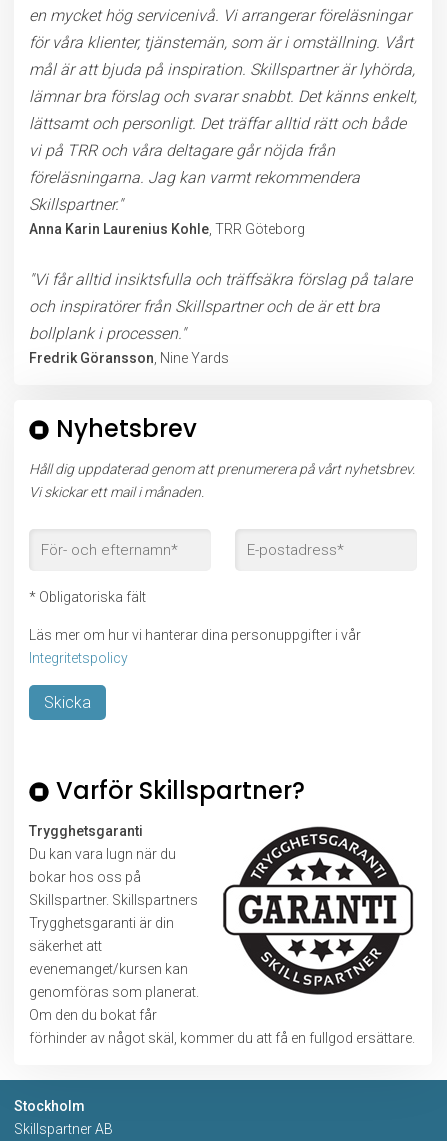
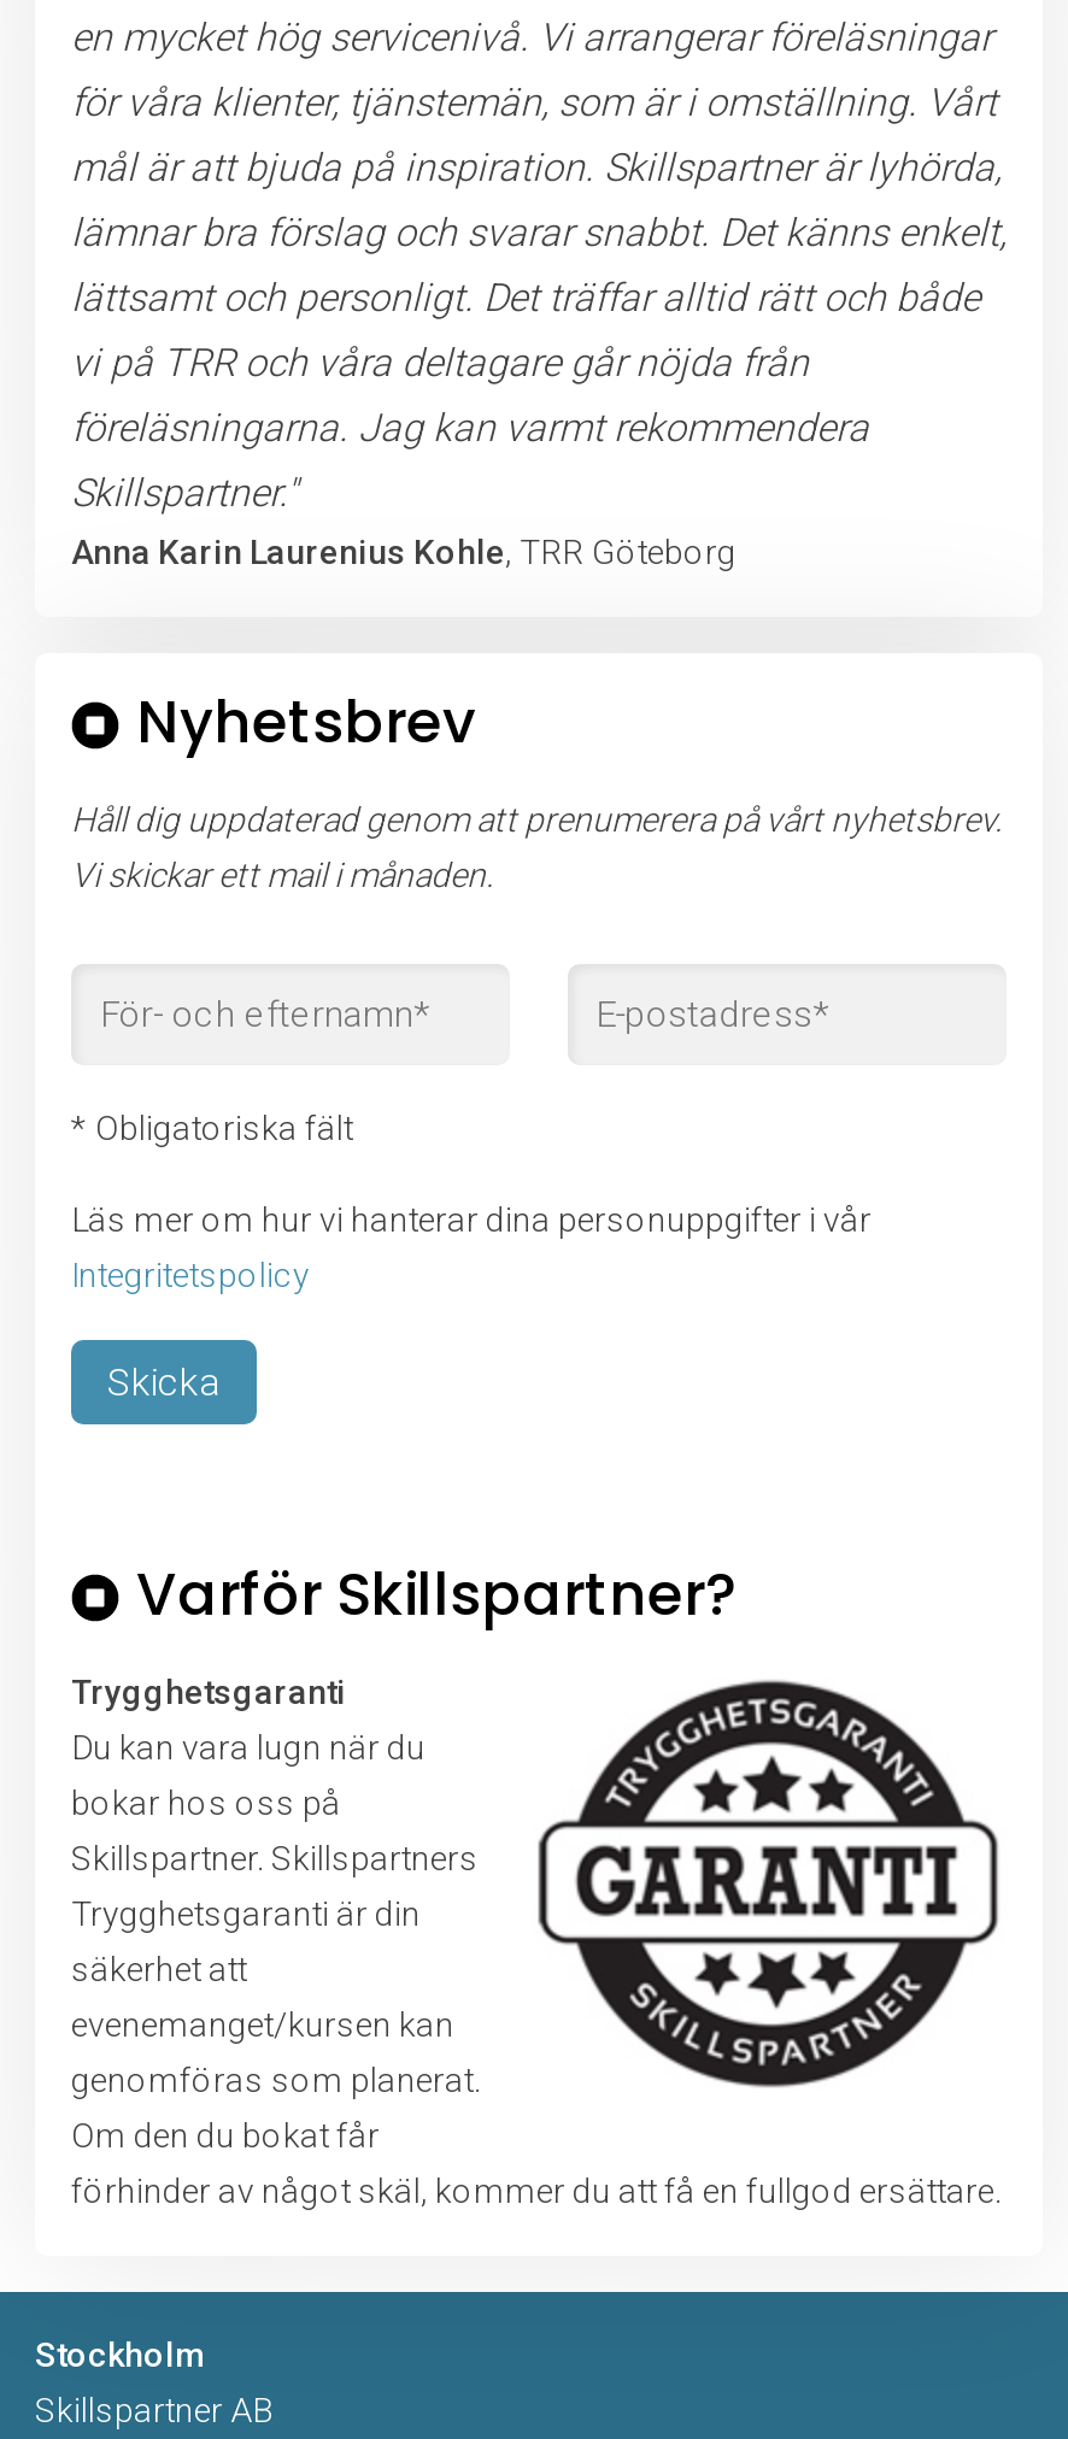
[29,270,412,366] "Vi får alltid insiktsfulla och träffsäkra förslag på talare | och inspiratörer från Skillspartner och de är ett bra | bollplank i processen." | Fredrik Göransson, Nine Yards -> none

